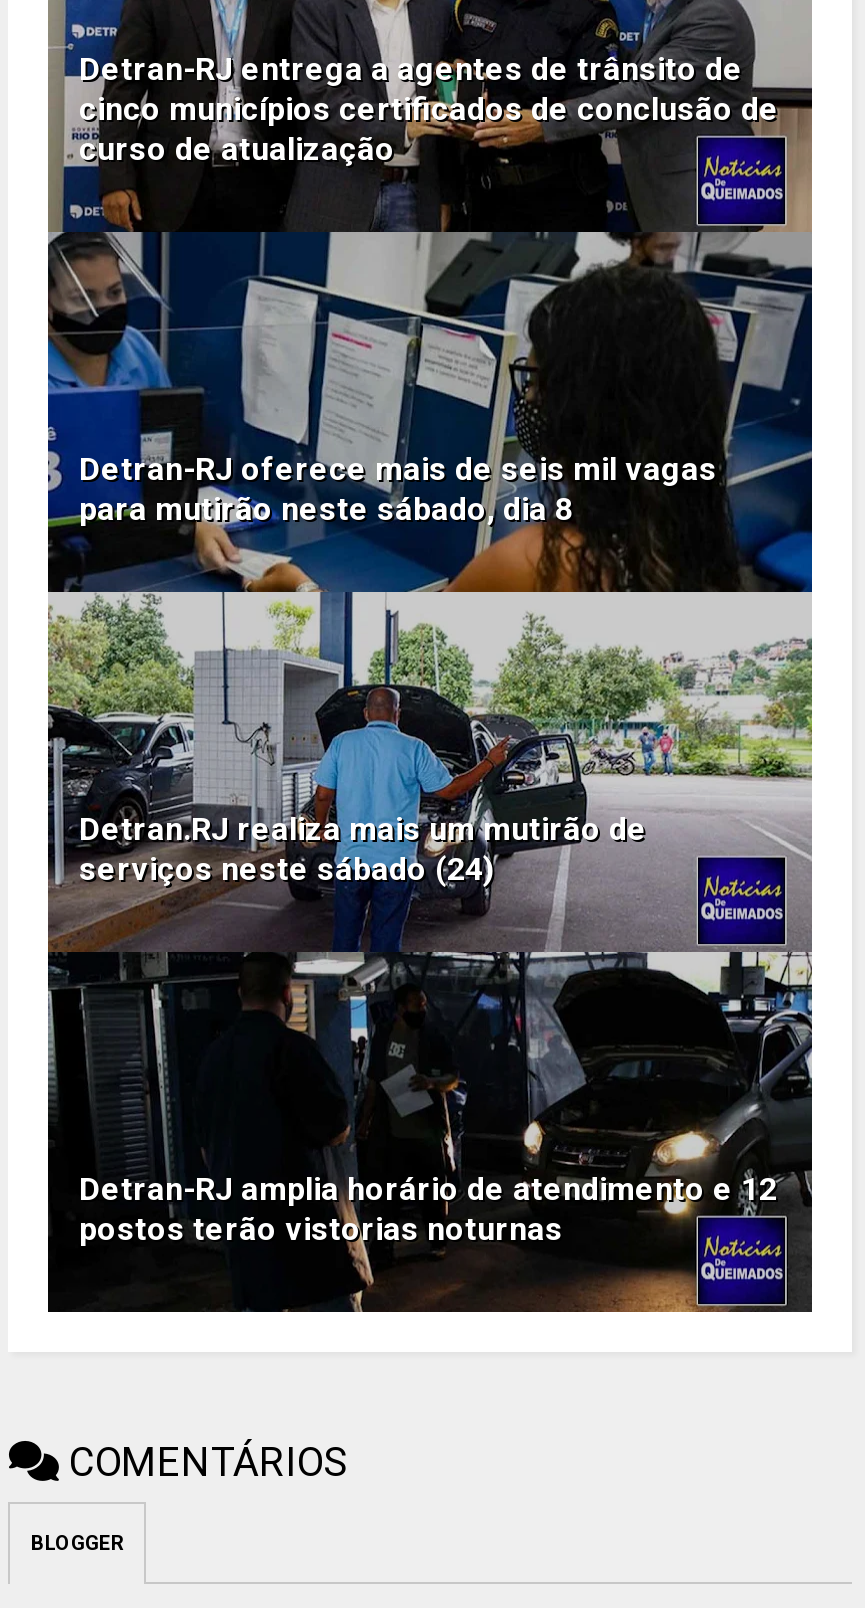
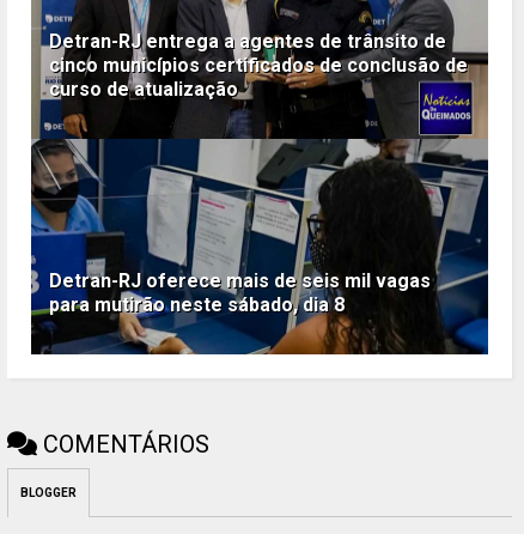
[46,592,812,1314] [image] | Detran.RJ realiza mais um mutirão de | serviços neste sábado (24) -> none
[79,1171,777,1249] Detran-RJ amplia horário de atendimento e 12 | postos terão vistorias noturnas -> none

